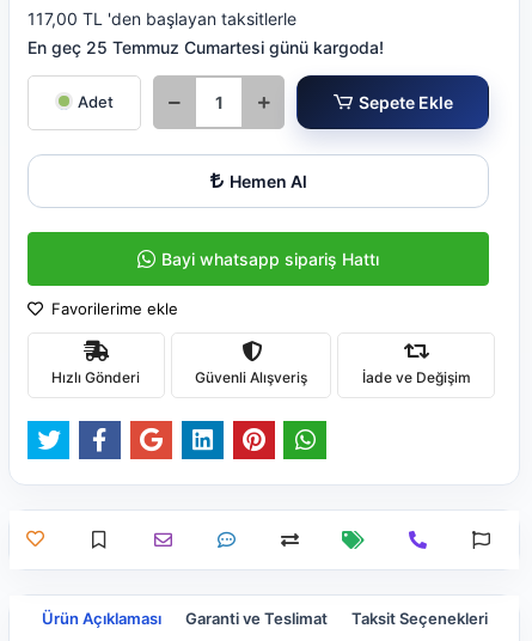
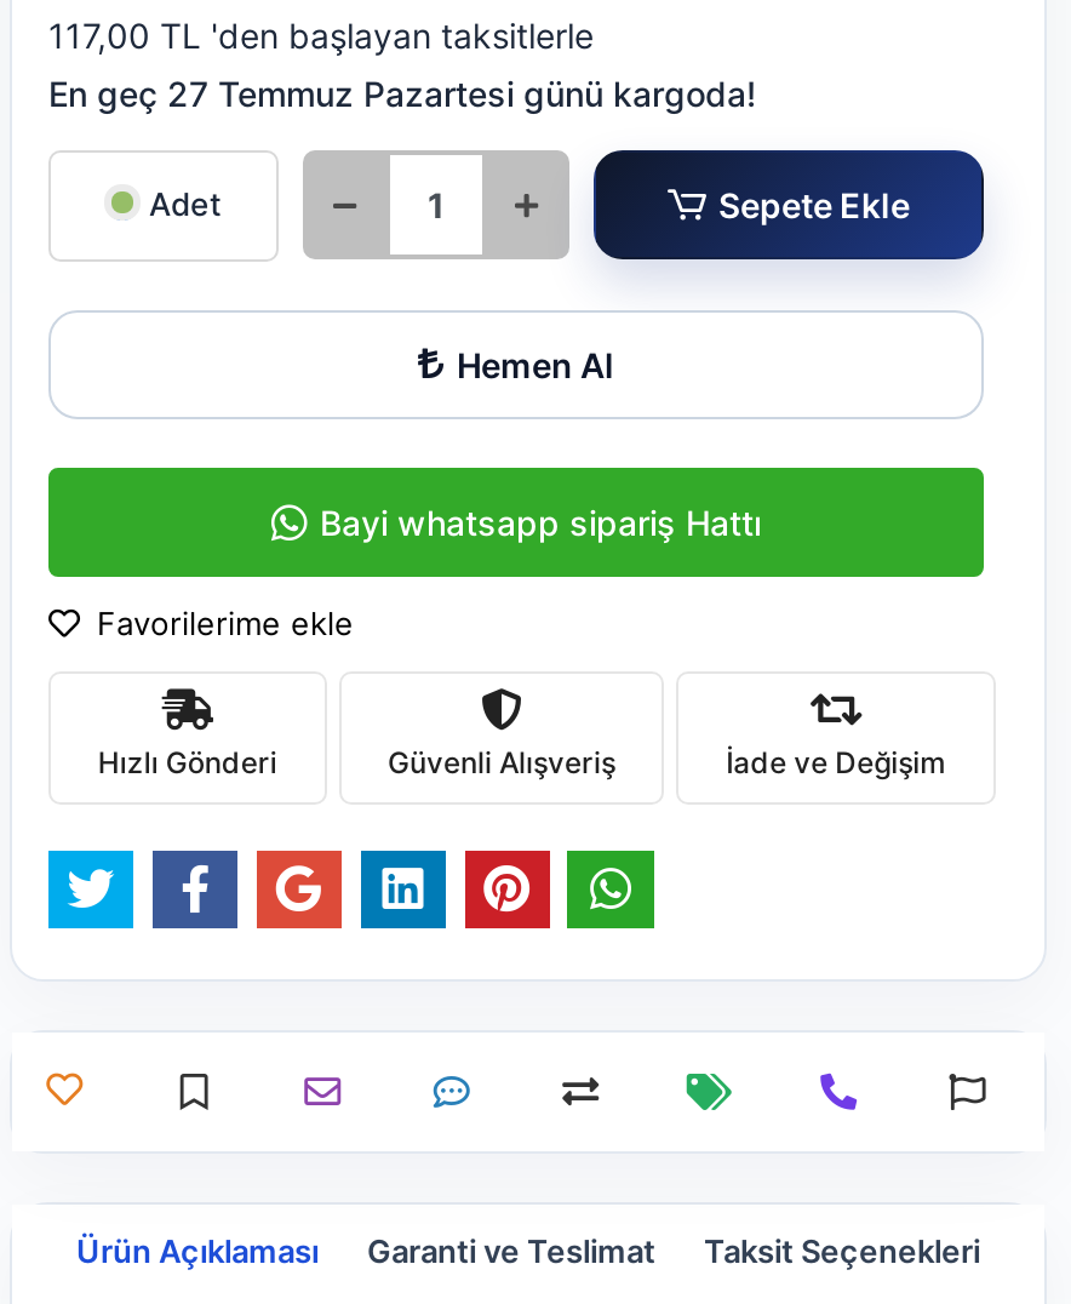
[27,37,384,57] En geç 25 Temmuz Cumartesi günü kargoda! -> [48,72,756,114] En geç 27 Temmuz Pazartesi günü kargoda!

